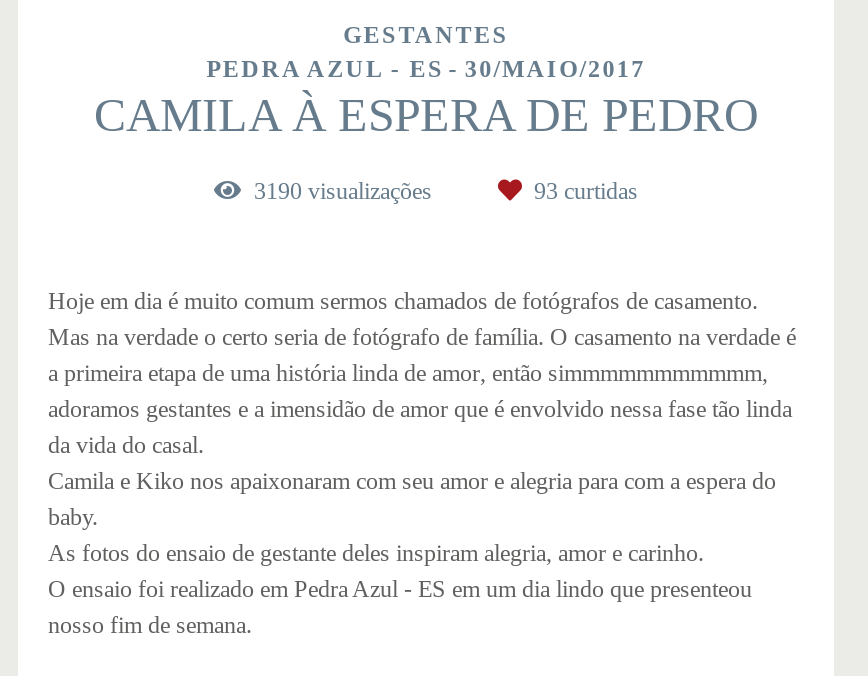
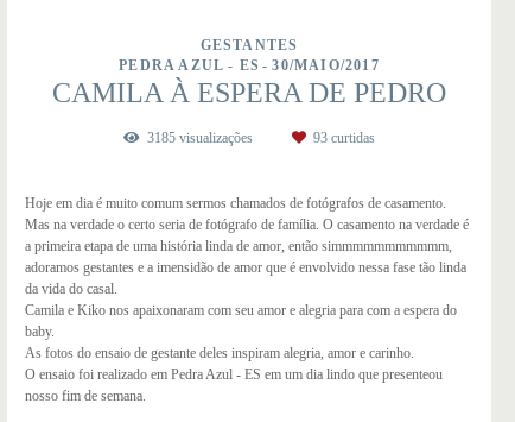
[254,176,438,204] 3190 visualizações -> [147,129,256,146] 3185 visualizações

